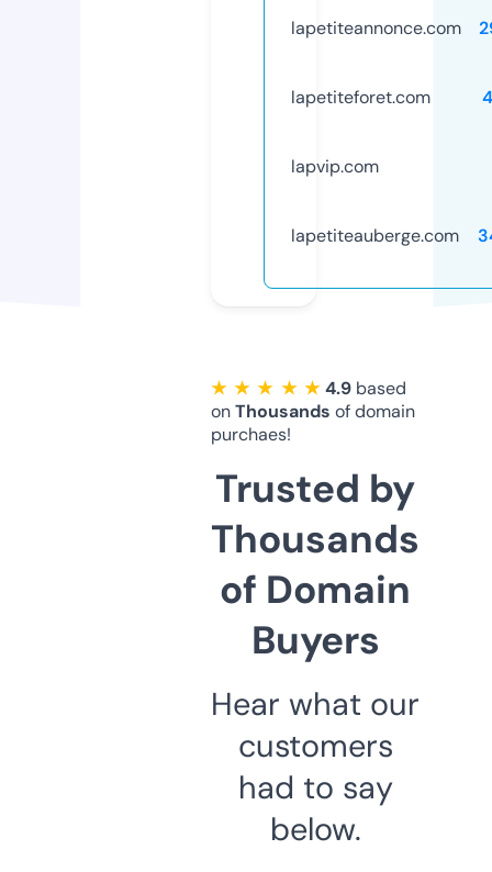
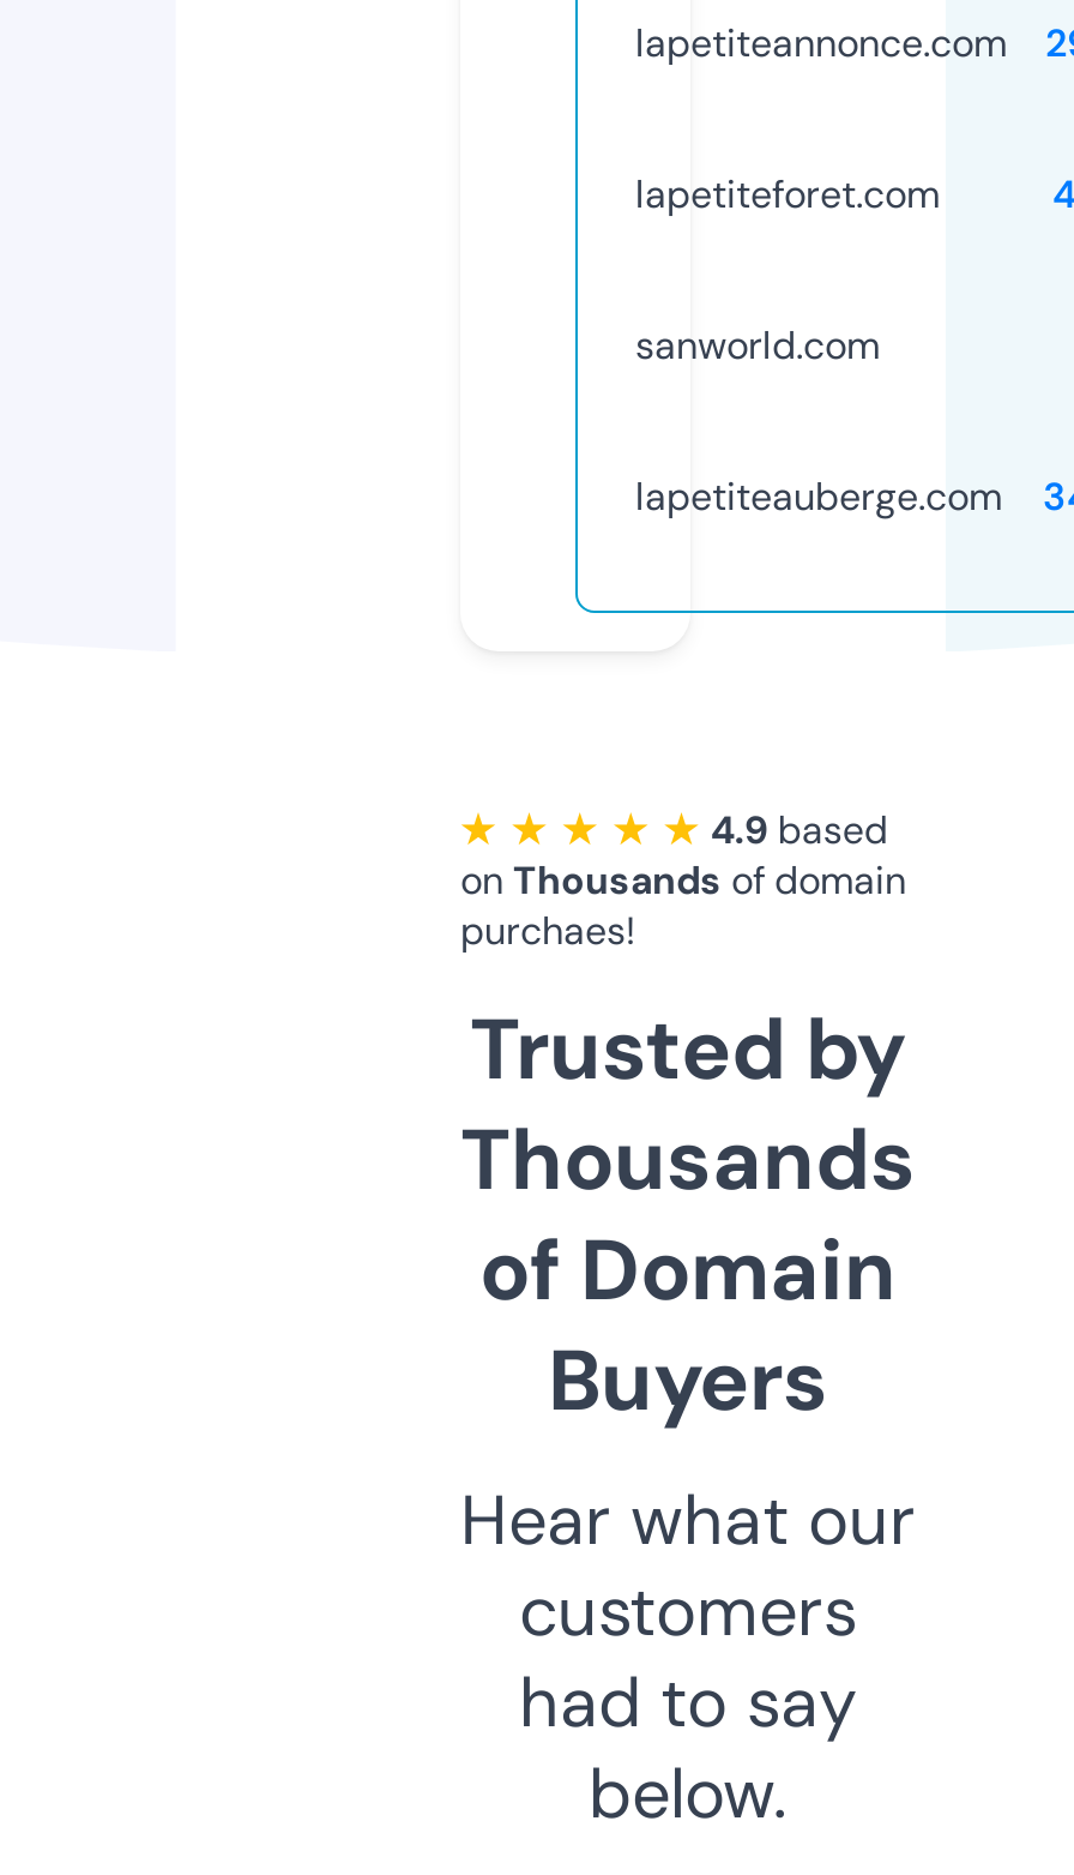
[291,155,379,178] lapvip.com -> [635,320,880,370] sanworld.com

